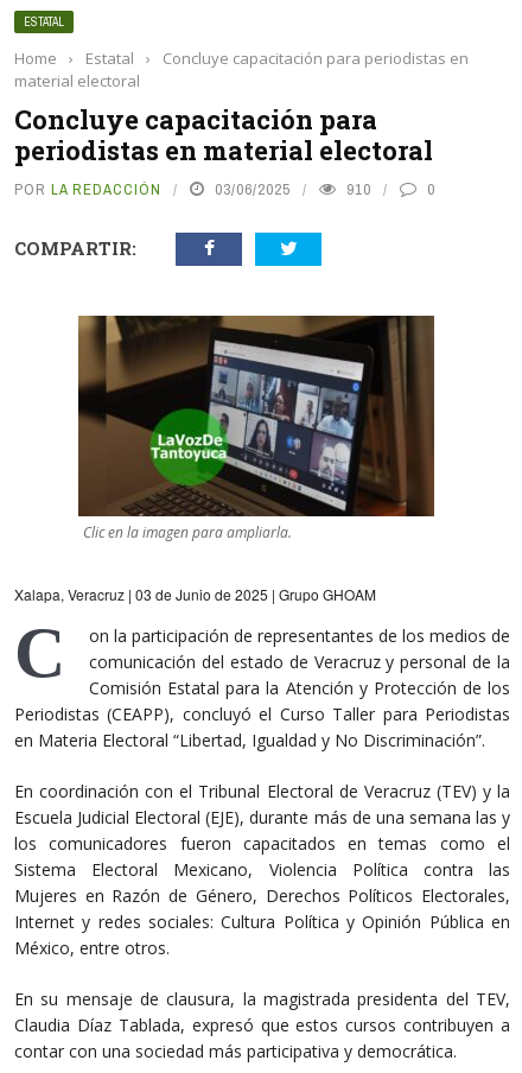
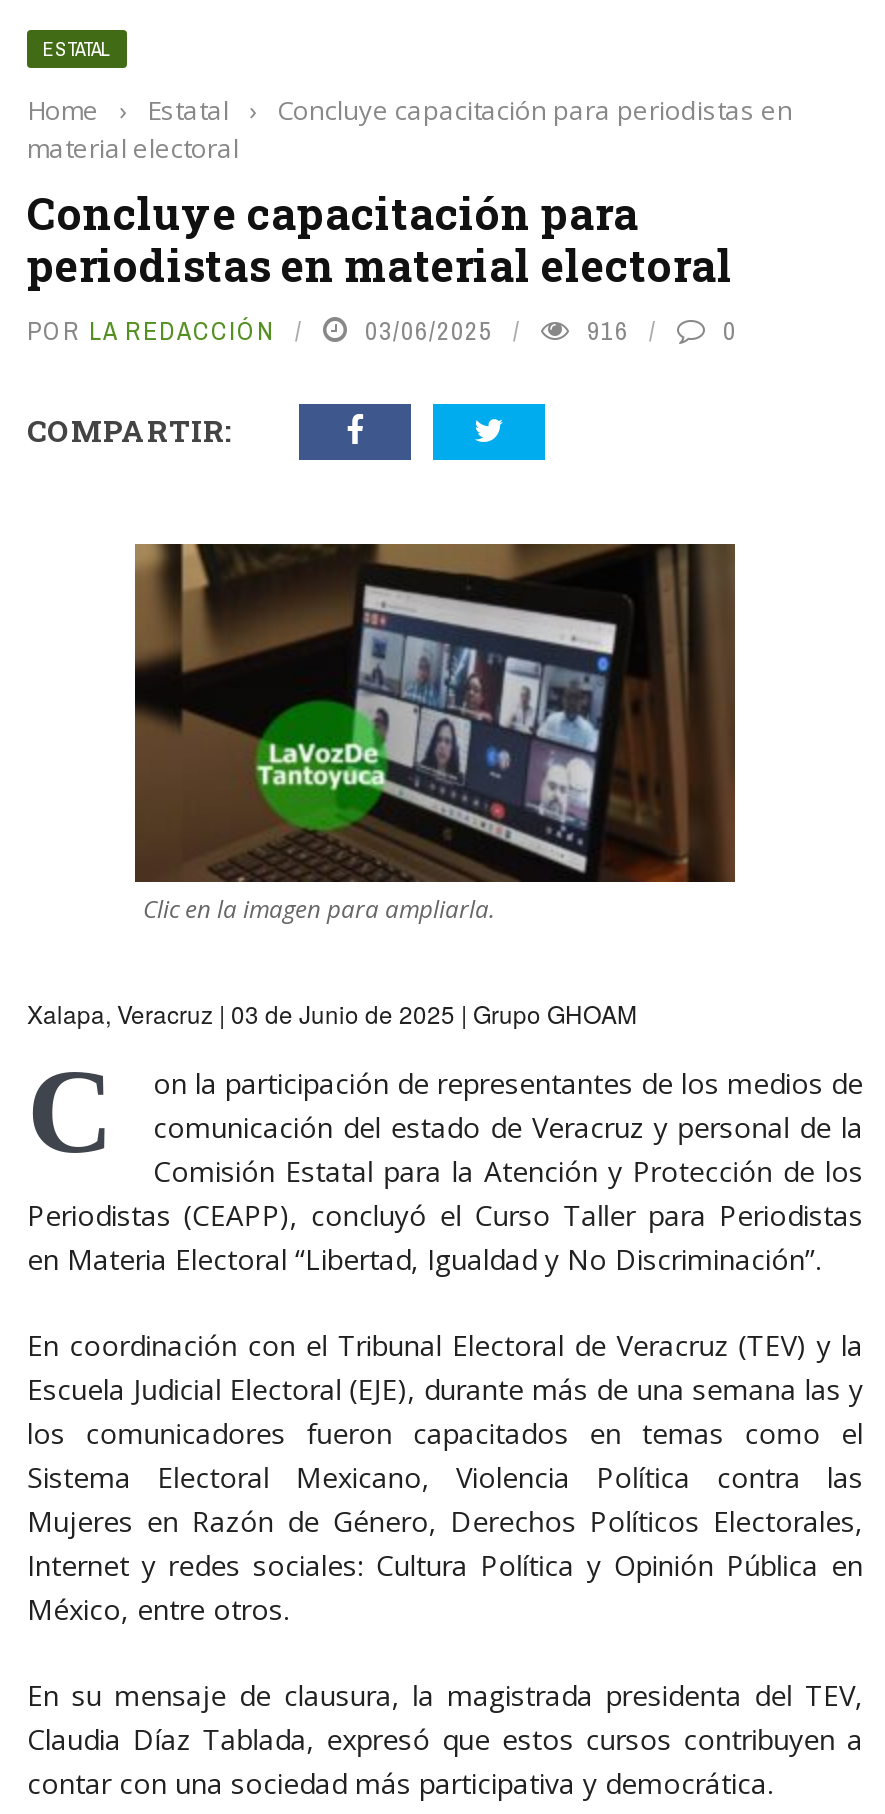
[346,179,371,200] 910 -> [587,314,629,348] 916

